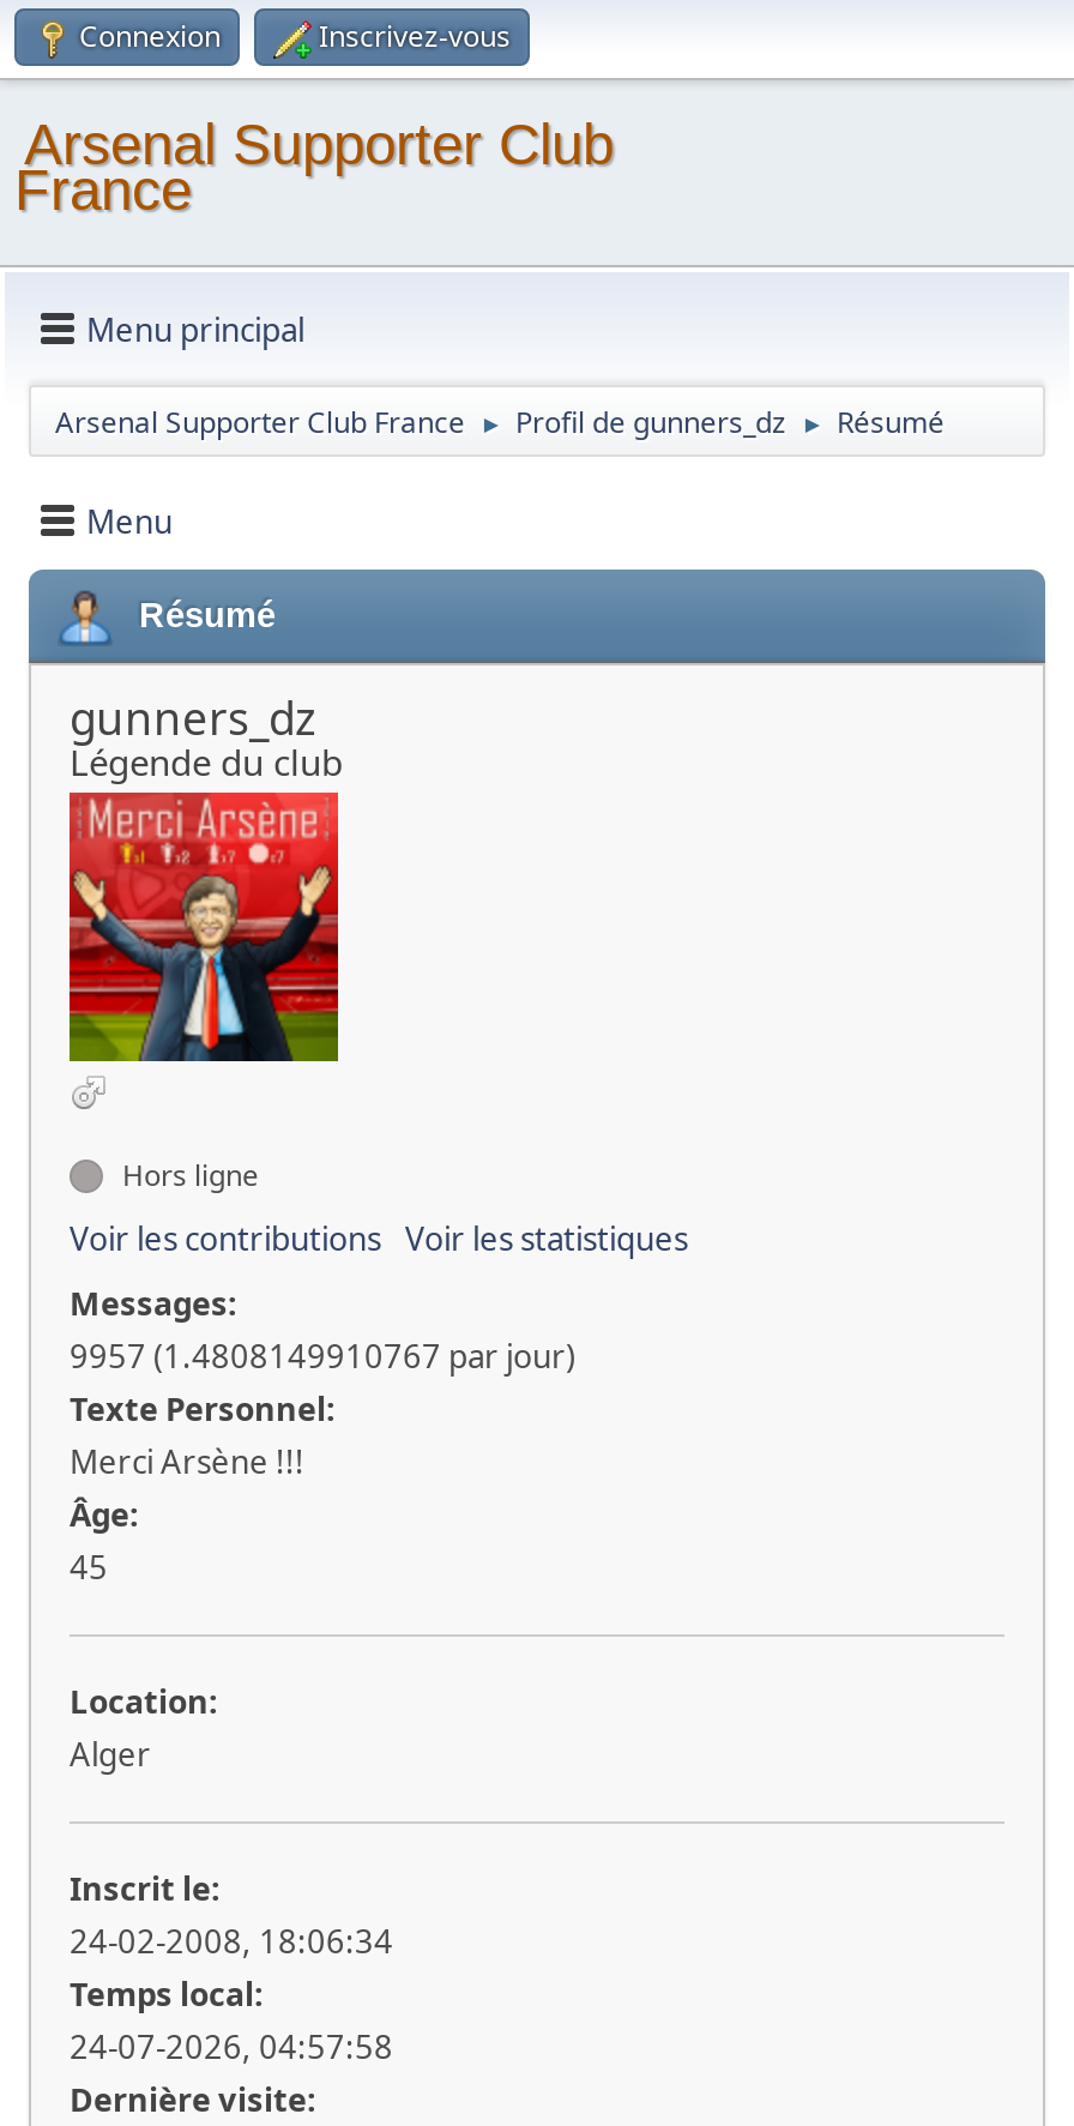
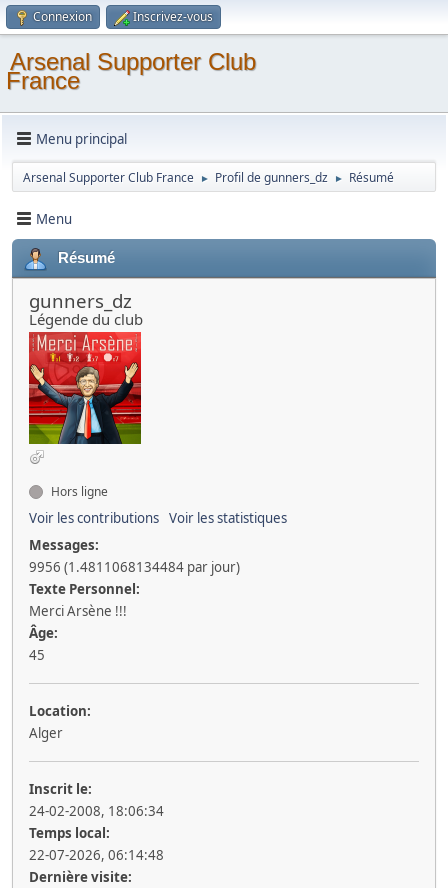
[70,1335,575,1378] 9957 (1.4808149910767 par jour) -> [29,558,240,576] 9956 (1.4811068134484 par jour)
[70,2025,393,2068] 24-07-2026, 04:57:58 -> [29,846,164,864] 22-07-2026, 06:14:48

